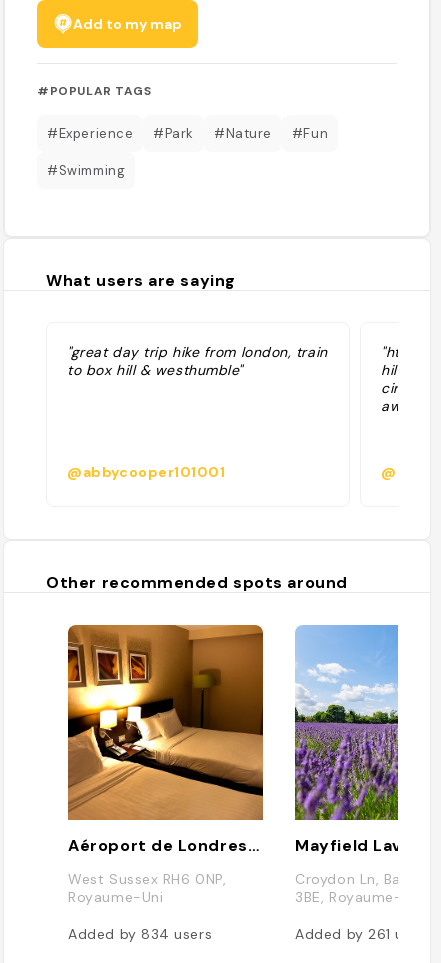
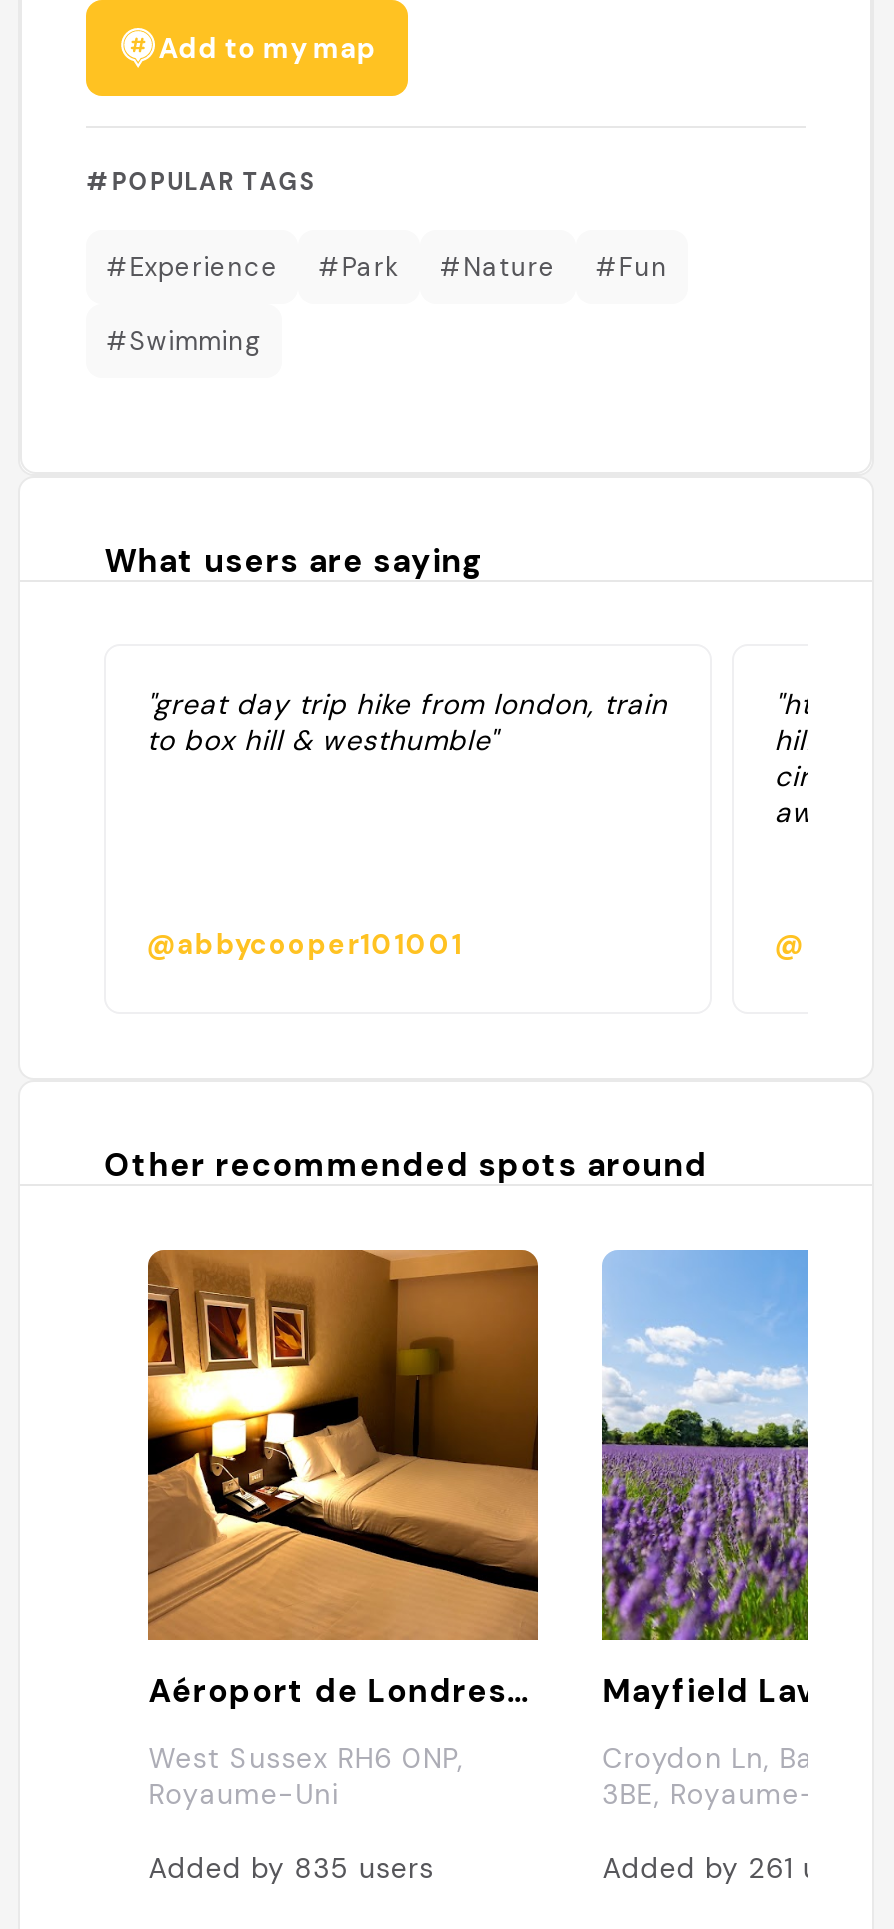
[68,924,212,942] Added by 834 users -> [148,1849,434,1885] Added by 835 users

